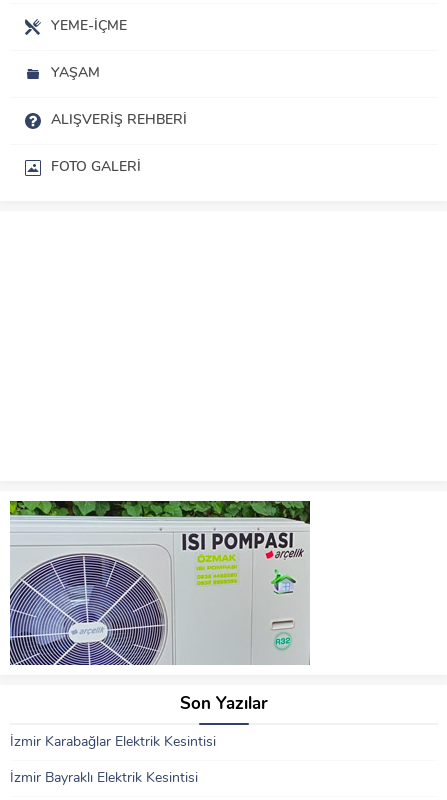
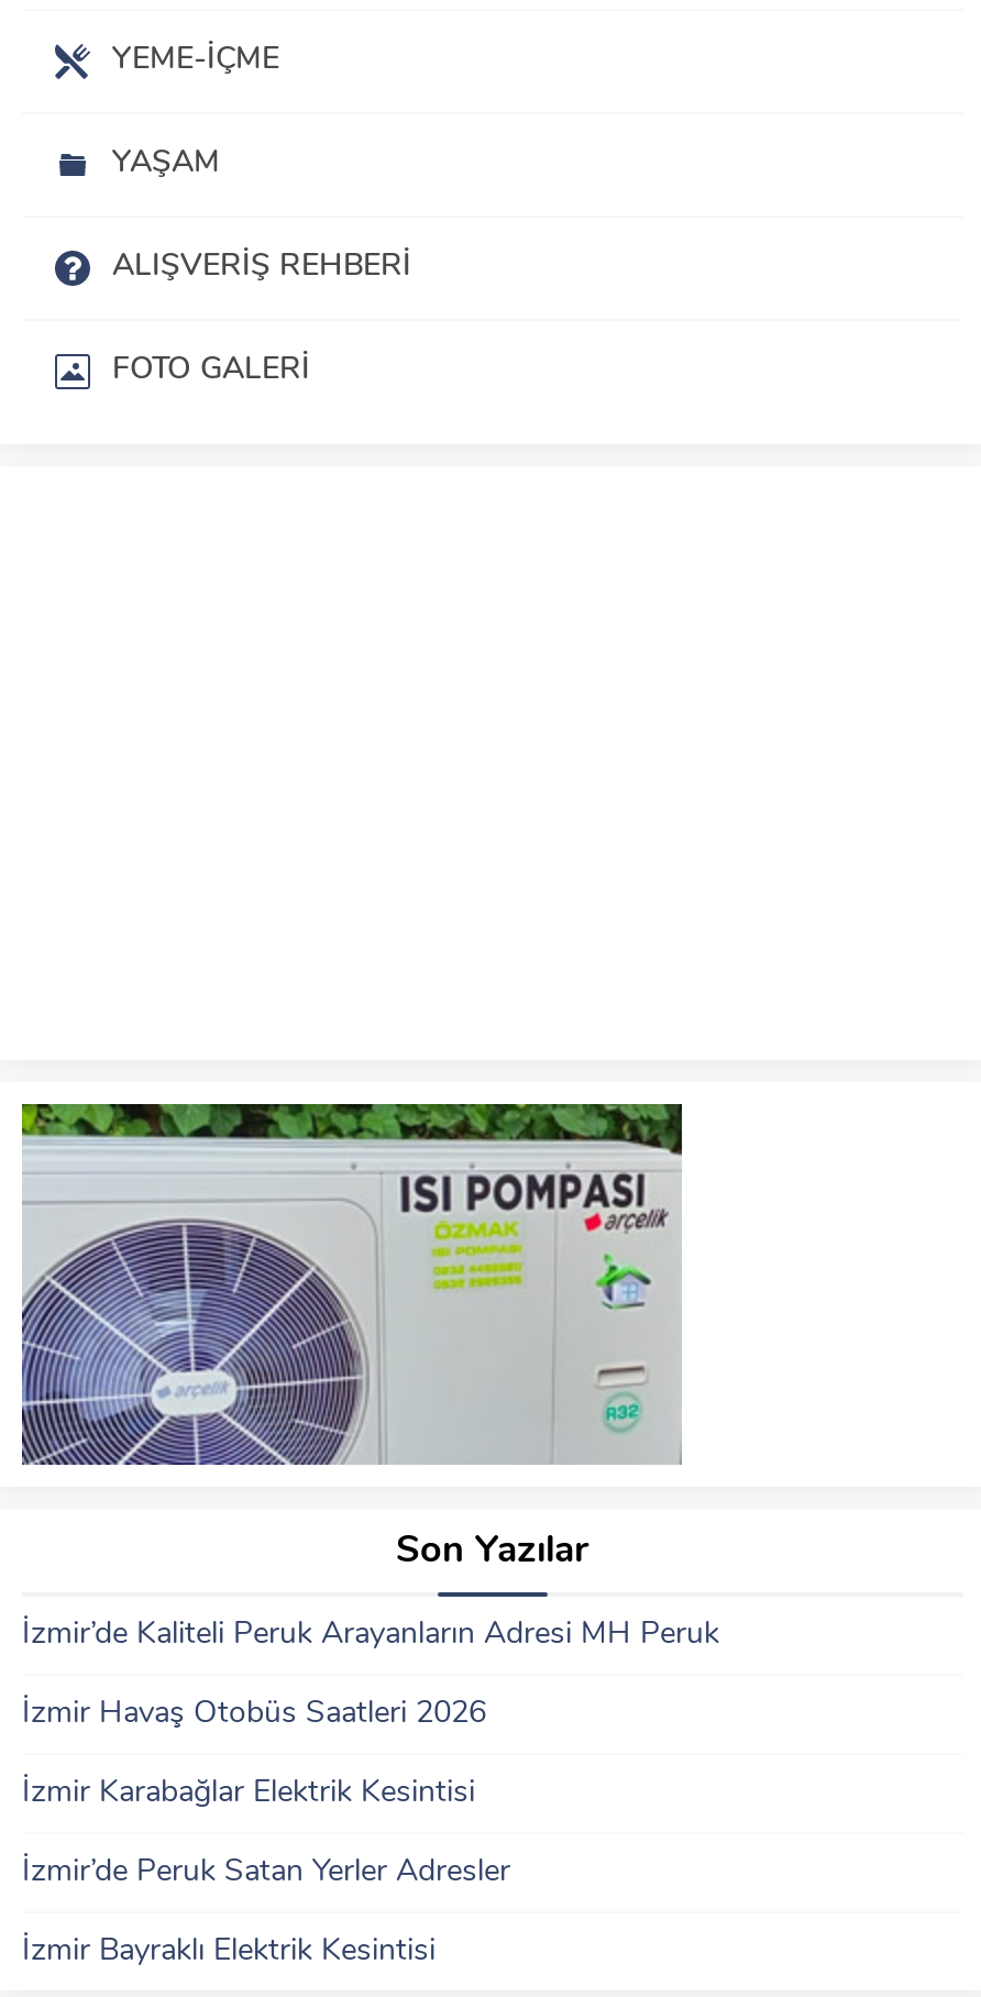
none -> [22,1618,719,1730] İzmir’de Kaliteli Peruk Arayanların Adresi MH Peruk | İzmir Havaş Otobüs Saatleri 2026
none -> [22,1855,510,1888] İzmir’de Peruk Satan Yerler Adresler

